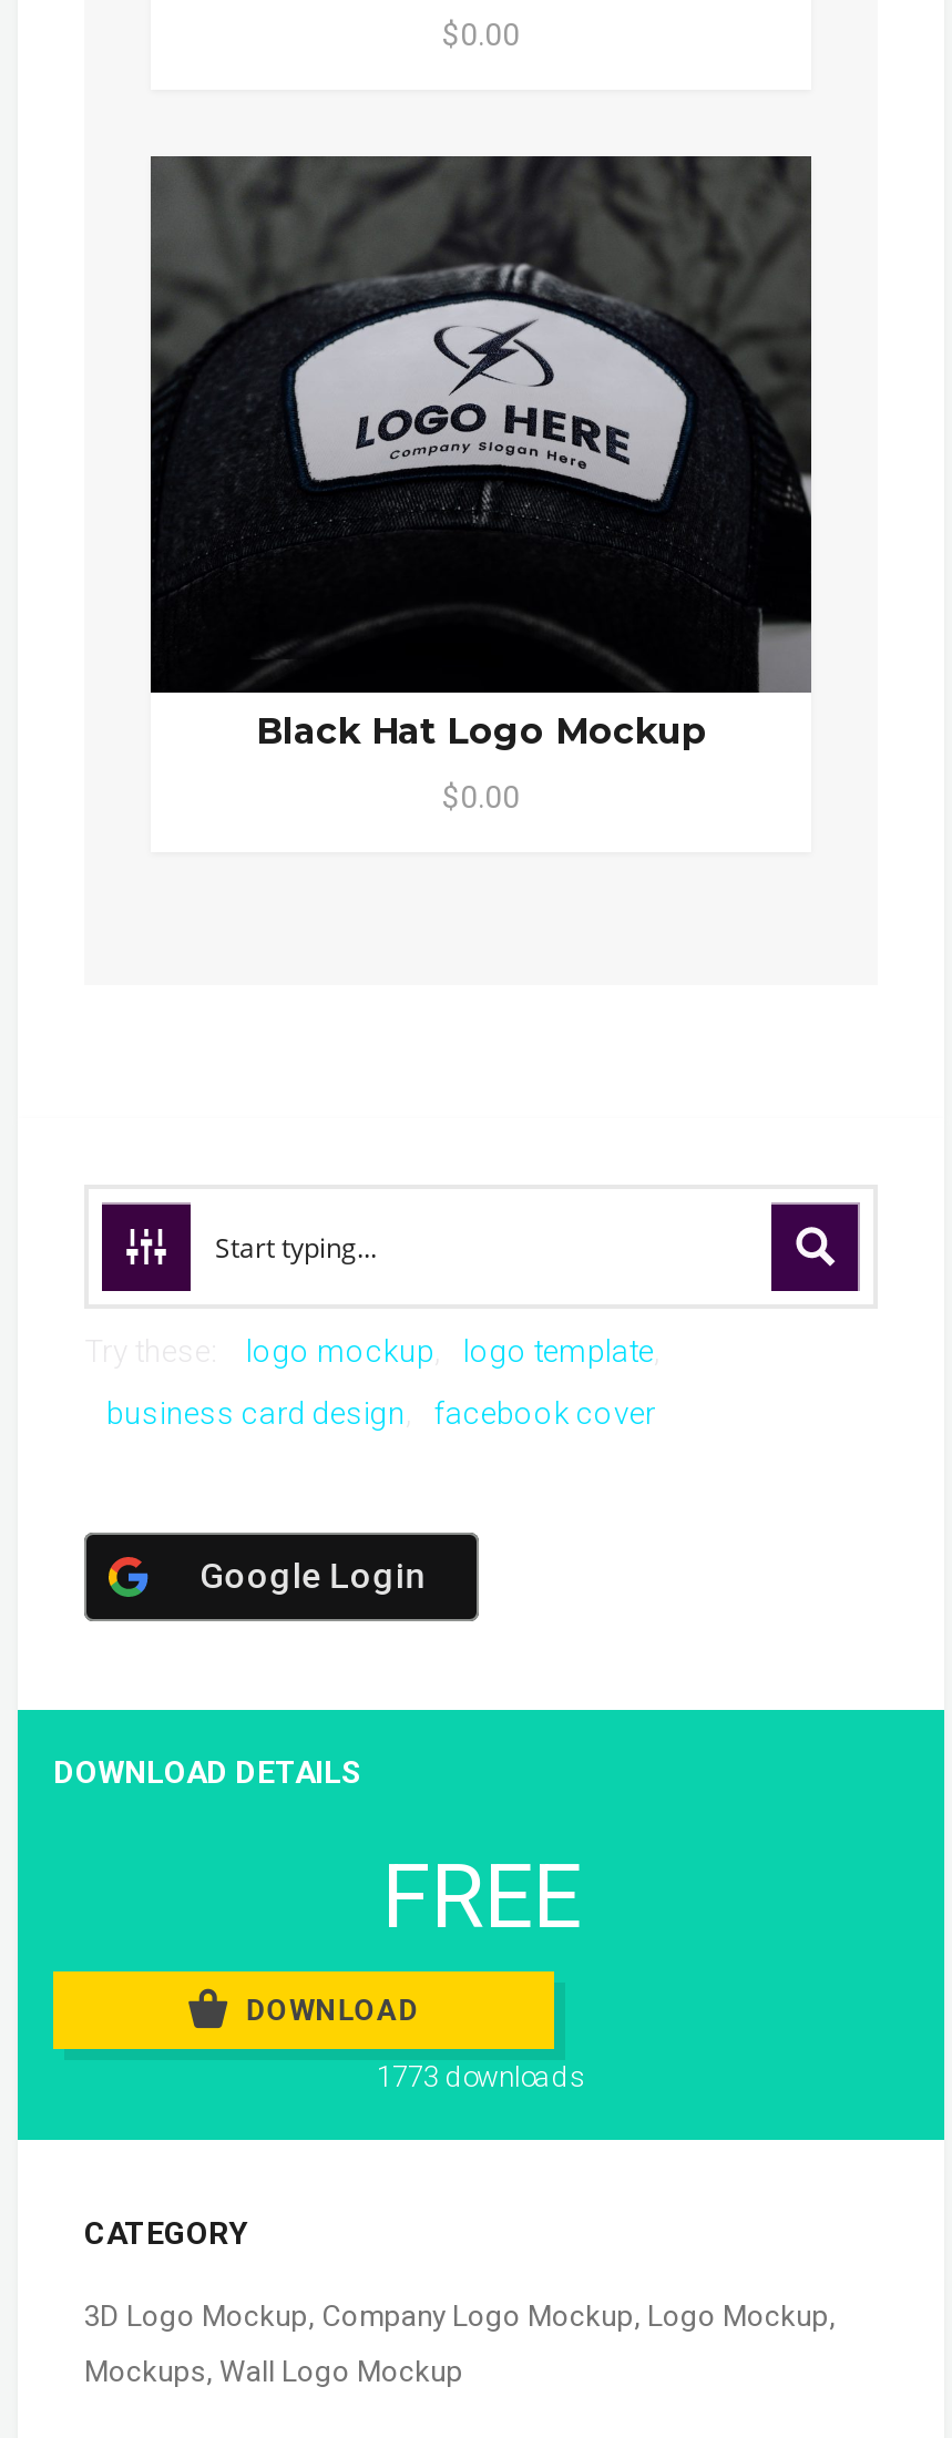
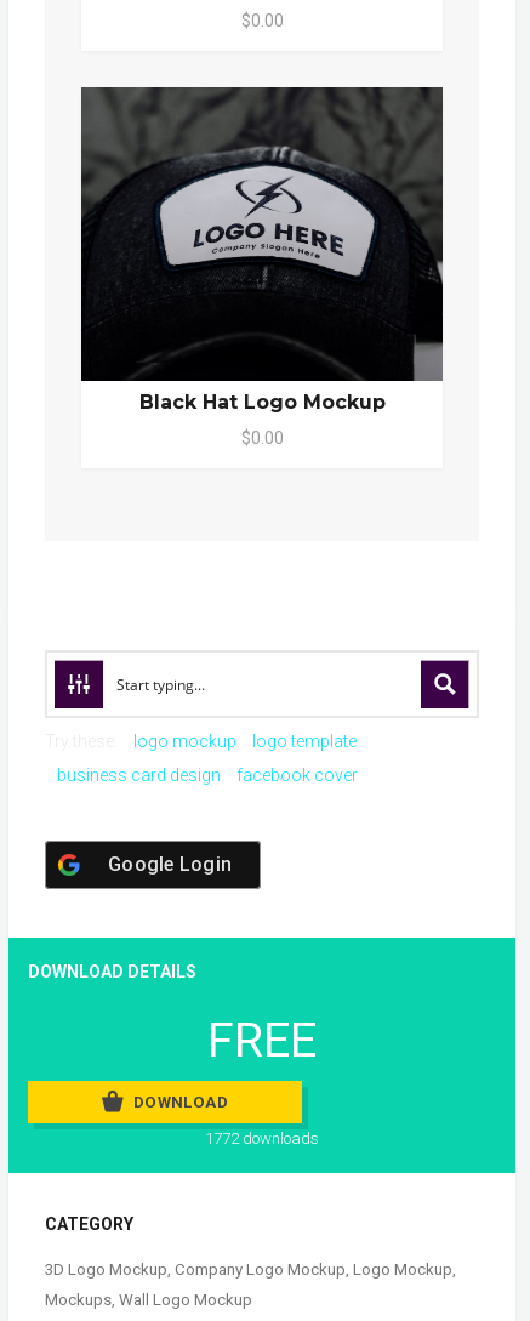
[377,2059,585,2093] 1773 downloads -> [205,1129,319,1147] 1772 downloads

